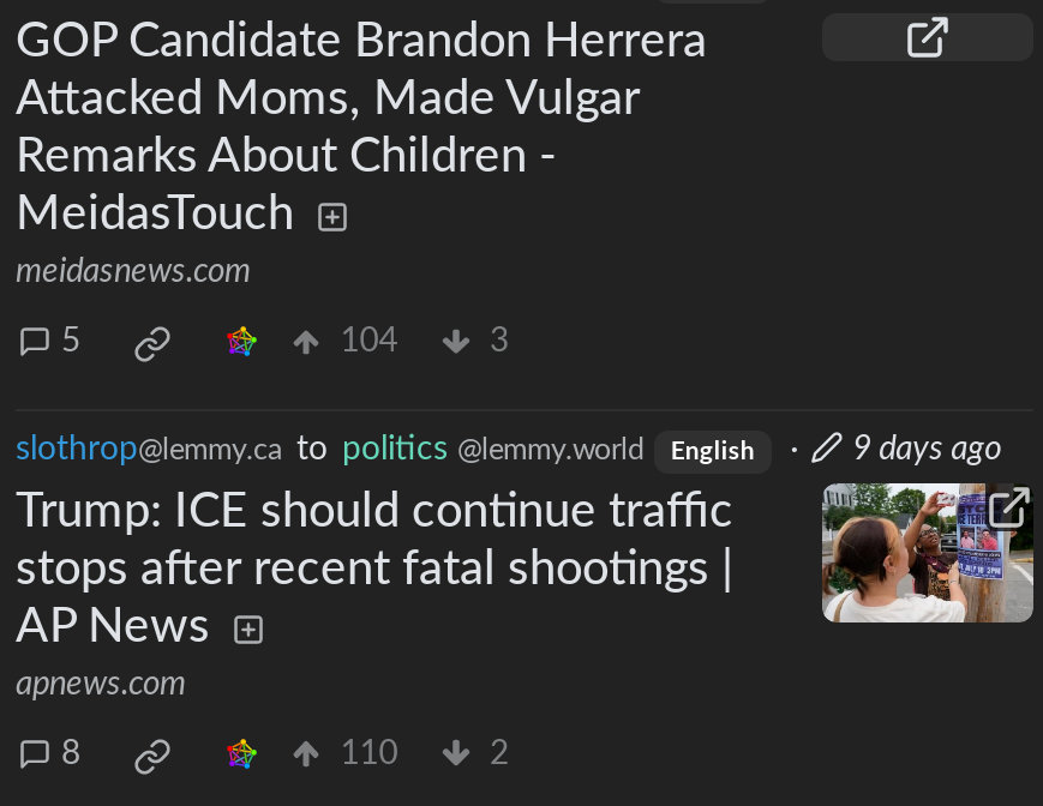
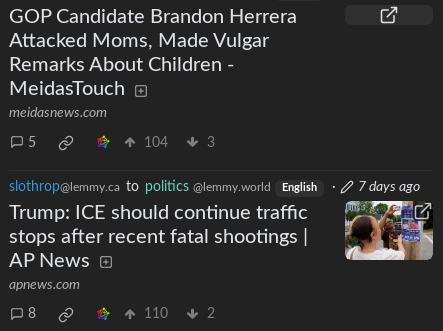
[852,432,1001,466] 9 days ago -> [358,180,420,194] 7 days ago

